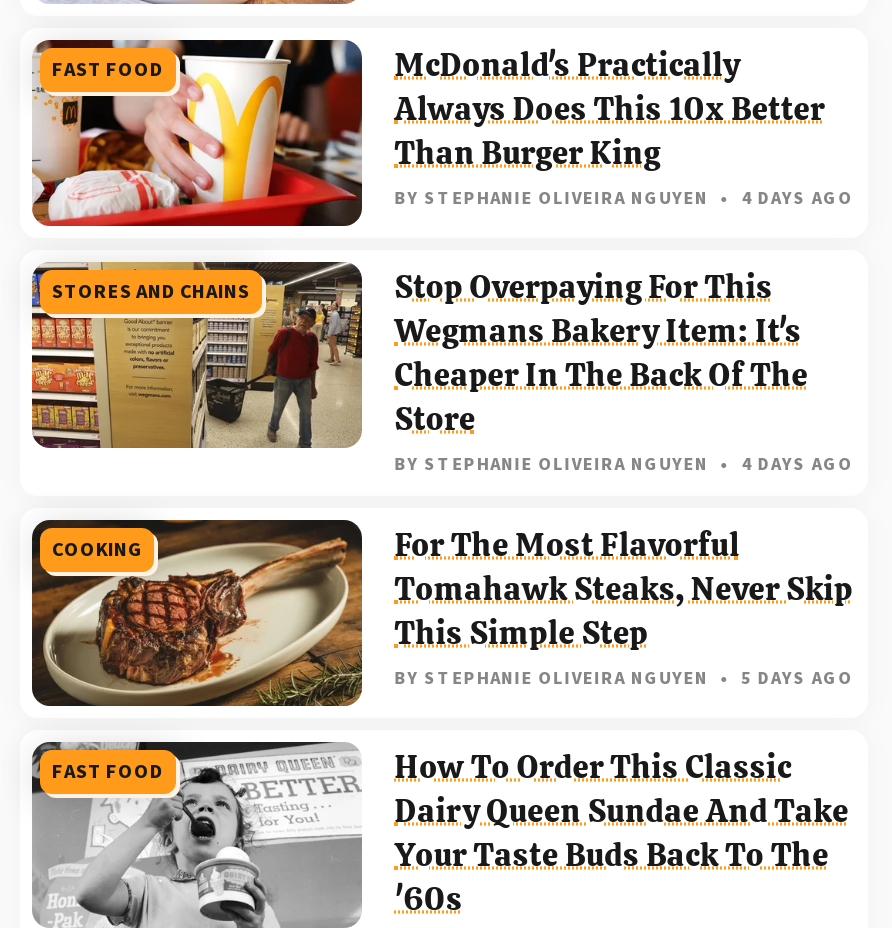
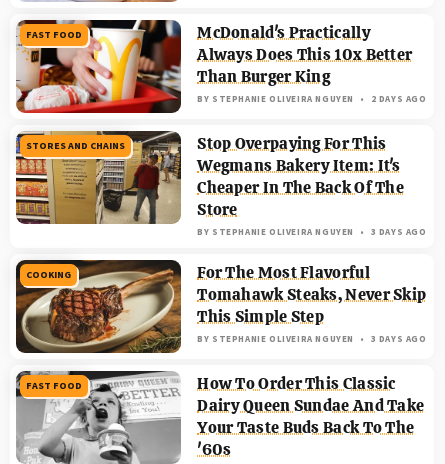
[395,185,853,211] BY STEPHANIE OLIVEIRA NGUYEN 4 DAYS AGO -> [197,93,427,106] BY STEPHANIE OLIVEIRA NGUYEN 2 DAYS AGO
[395,452,853,478] BY STEPHANIE OLIVEIRA NGUYEN 4 DAYS AGO -> [197,226,427,239] BY STEPHANIE OLIVEIRA NGUYEN 3 DAYS AGO
[395,666,853,692] BY STEPHANIE OLIVEIRA NGUYEN 5 DAYS AGO -> [197,333,427,346] BY STEPHANIE OLIVEIRA NGUYEN 3 DAYS AGO

